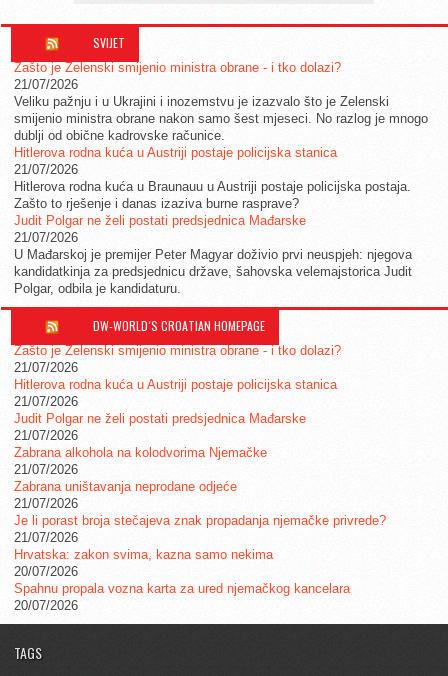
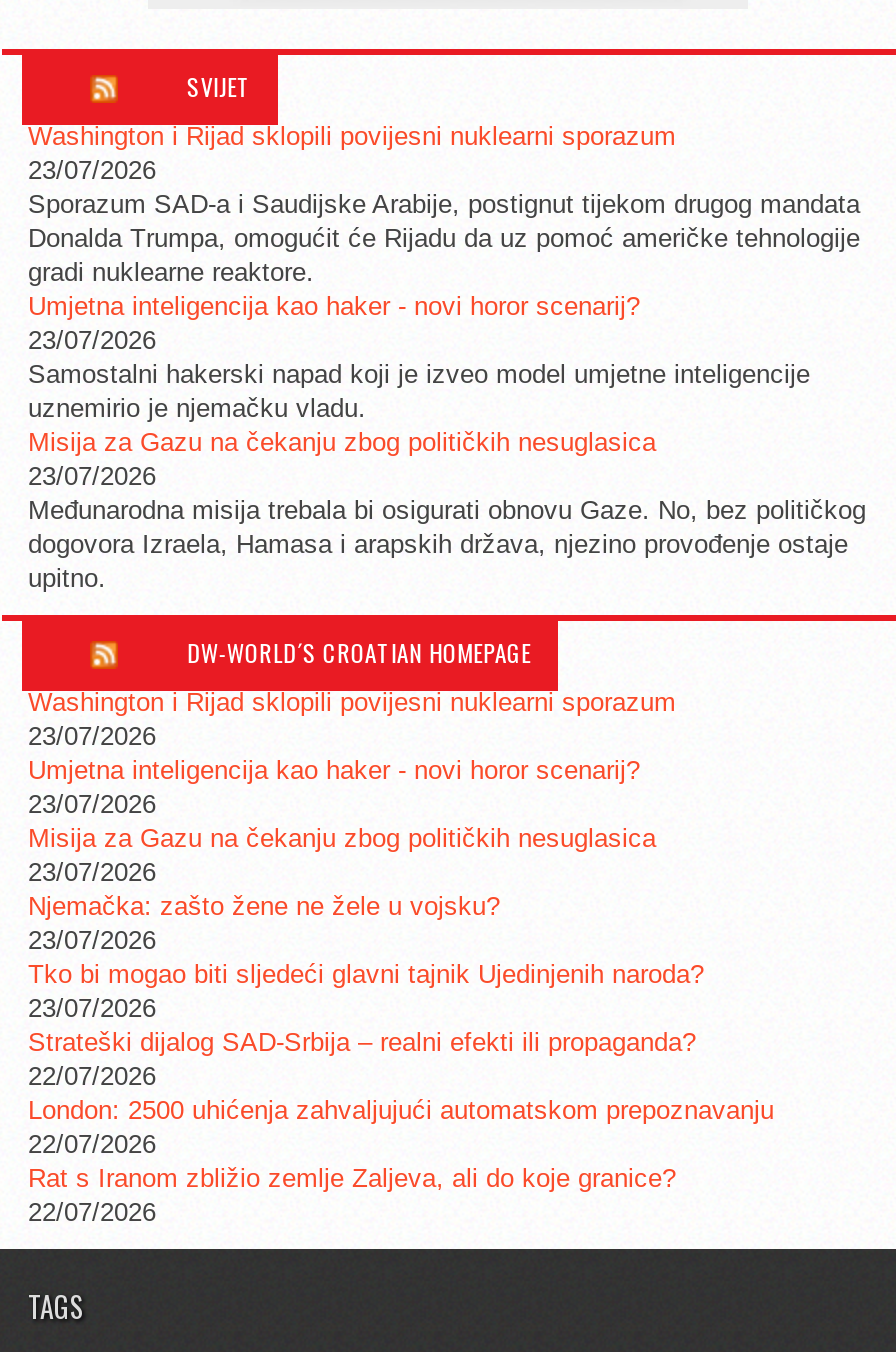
[14,60,428,296] Zašto je Zelenski smijenio ministra obrane - i tko dolazi? | 21/07/2026 | Veliku pažnju i u Ukrajini i inozemstvu je izazvalo što je Zelenski | smijenio ministra obrane nakon samo šest mjeseci. No razlog je mnogo | dublji od obične kadrovske računice. | Hitlerova rodna kuća u Austriji postaje policijska stanica | 21/07/2026 | Hitlerova rodna kuća u Braunauu u Austriji postaje policijska postaja. | Zašto to rješenje i danas izaziva burne rasprave? | Judit Polgar ne želi postati predsjednica Mađarske | 21/07/2026 | U Mađarskoj je premijer Peter Magyar doživio prvi neuspjeh: njegova | kandidatkinja za predsjednicu države, šahovska velemajstorica Judit | Polgar, odbila je kandidaturu. -> [28,120,866,592] Washington i Rijad sklopili povijesni nuklearni sporazum | 23/07/2026 | Sporazum SAD-a i Saudijske Arabije, postignut tijekom drugog mandata | Donalda Trumpa, omogućit će Rijadu da uz pomoć američke tehnologije | gradi nuklearne reaktore. | Umjetna inteligencija kao haker - novi horor scenarij? | 23/07/2026 | Samostalni hakerski napad koji je izveo model umjetne inteligencije | uznemirio je njemačku vladu. | Misija za Gazu na čekanju zbog političkih nesuglasica | 23/07/2026 | Međunarodna misija trebala bi osigurati obnovu Gaze. No, bez političkog | dogovora Izraela, Hamasa i arapskih država, njezino provođenje ostaje | upitno.
[14,343,386,613] Zašto je Zelenski smijenio ministra obrane - i tko dolazi? | 21/07/2026 | Hitlerova rodna kuća u Austriji postaje policijska stanica | 21/07/2026 | Judit Polgar ne želi postati predsjednica Mađarske | 21/07/2026 | Zabrana alkohola na kolodvorima Njemačke | 21/07/2026 | Zabrana uništavanja neprodane odjeće | 21/07/2026 | Je li porast broja stečajeva znak propadanja njemačke privrede? | 21/07/2026 | Hrvatska: zakon svima, kazna samo nekima | 20/07/2026 | Spahnu propala vozna karta za ured njemačkog kancelara | 20/07/2026 -> [28,686,774,1226] Washington i Rijad sklopili povijesni nuklearni sporazum | 23/07/2026 | Umjetna inteligencija kao haker - novi horor scenarij? | 23/07/2026 | Misija za Gazu na čekanju zbog političkih nesuglasica | 23/07/2026 | Njemačka: zašto žene ne žele u vojsku? | 23/07/2026 | Tko bi mogao biti sljedeći glavni tajnik Ujedinjenih naroda? | 23/07/2026 | Strateški dijalog SAD-Srbija – realni efekti ili propaganda? | 22/07/2026 | London: 2500 uhićenja zahvaljujući automatskom prepoznavanju | 22/07/2026 | Rat s Iranom zbližio zemlje Zaljeva, ali do koje granice? | 22/07/2026

